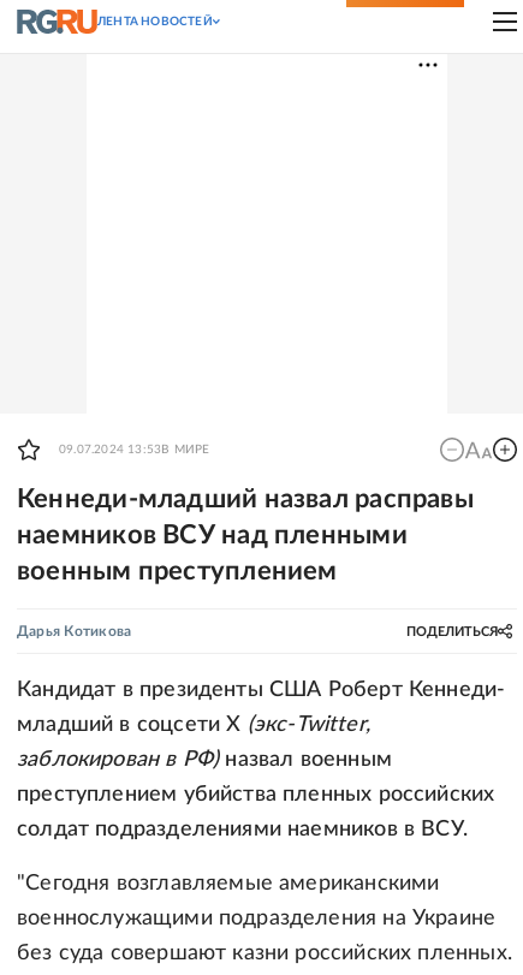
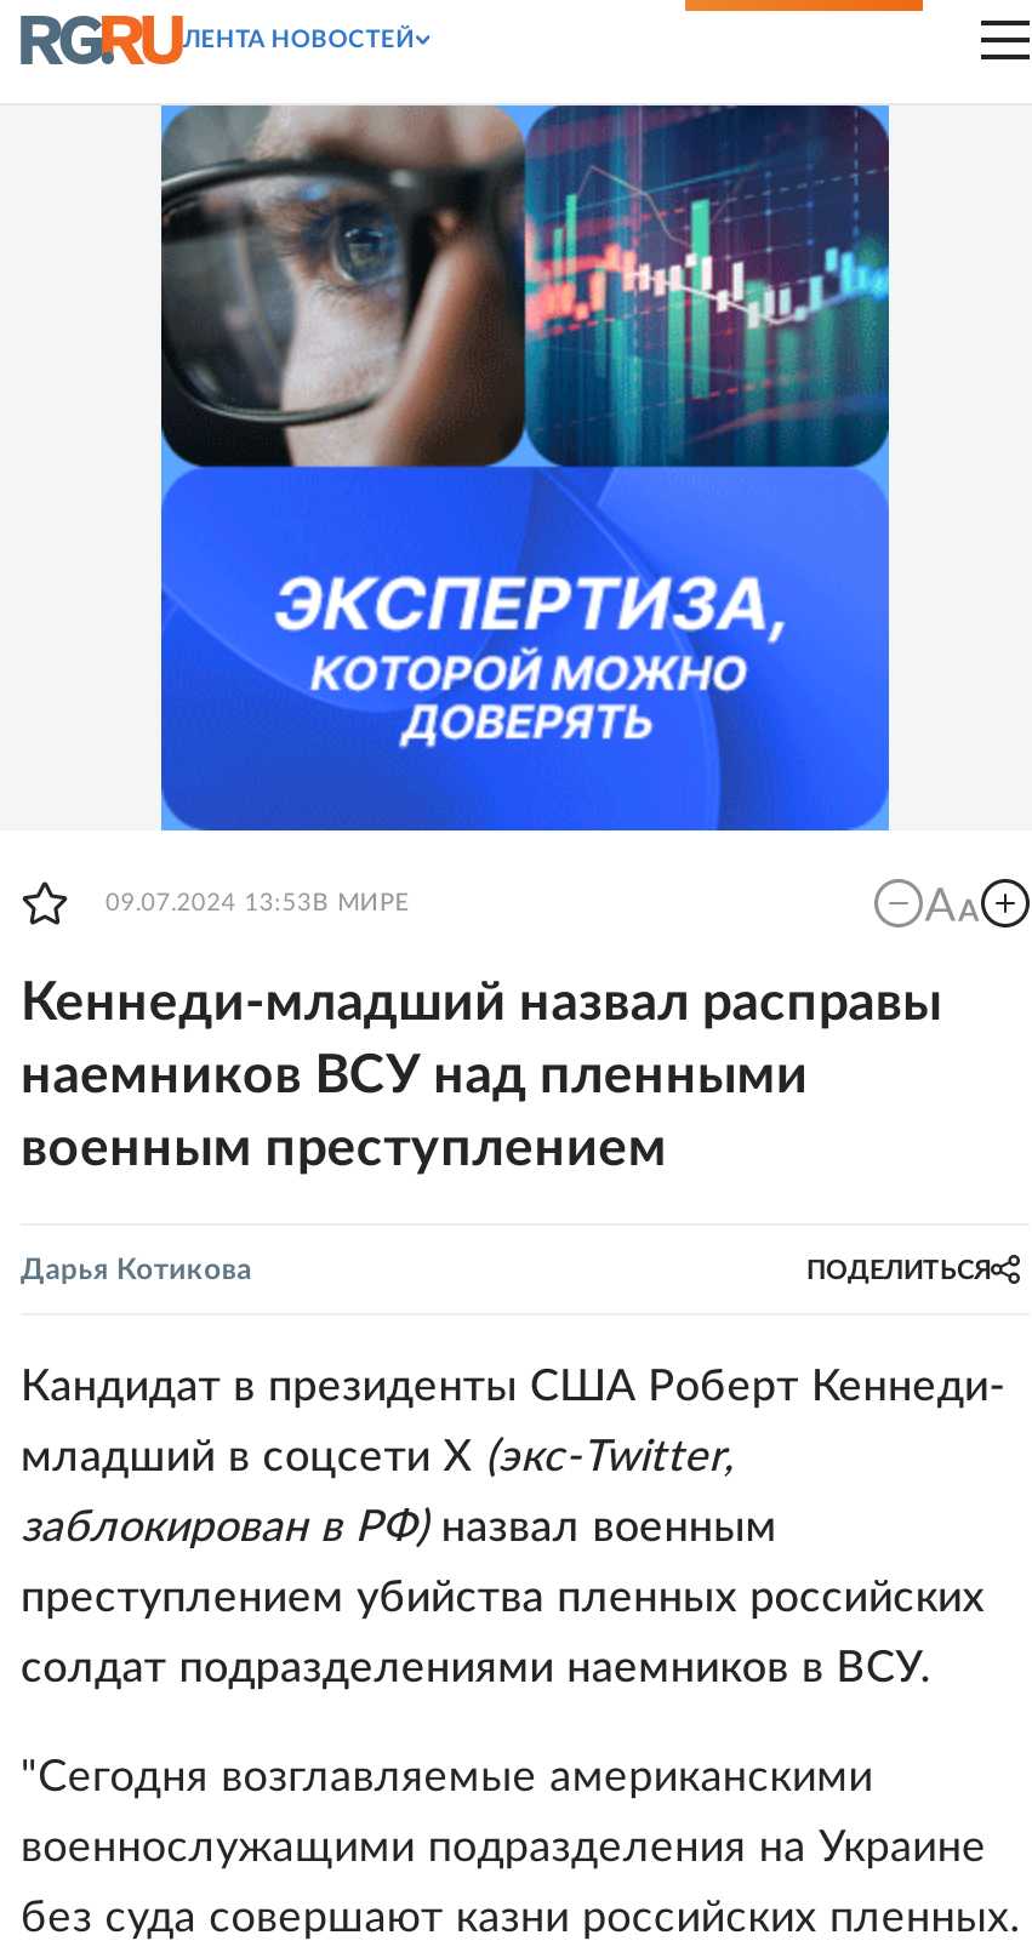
none -> [159,103,891,833] [image]

